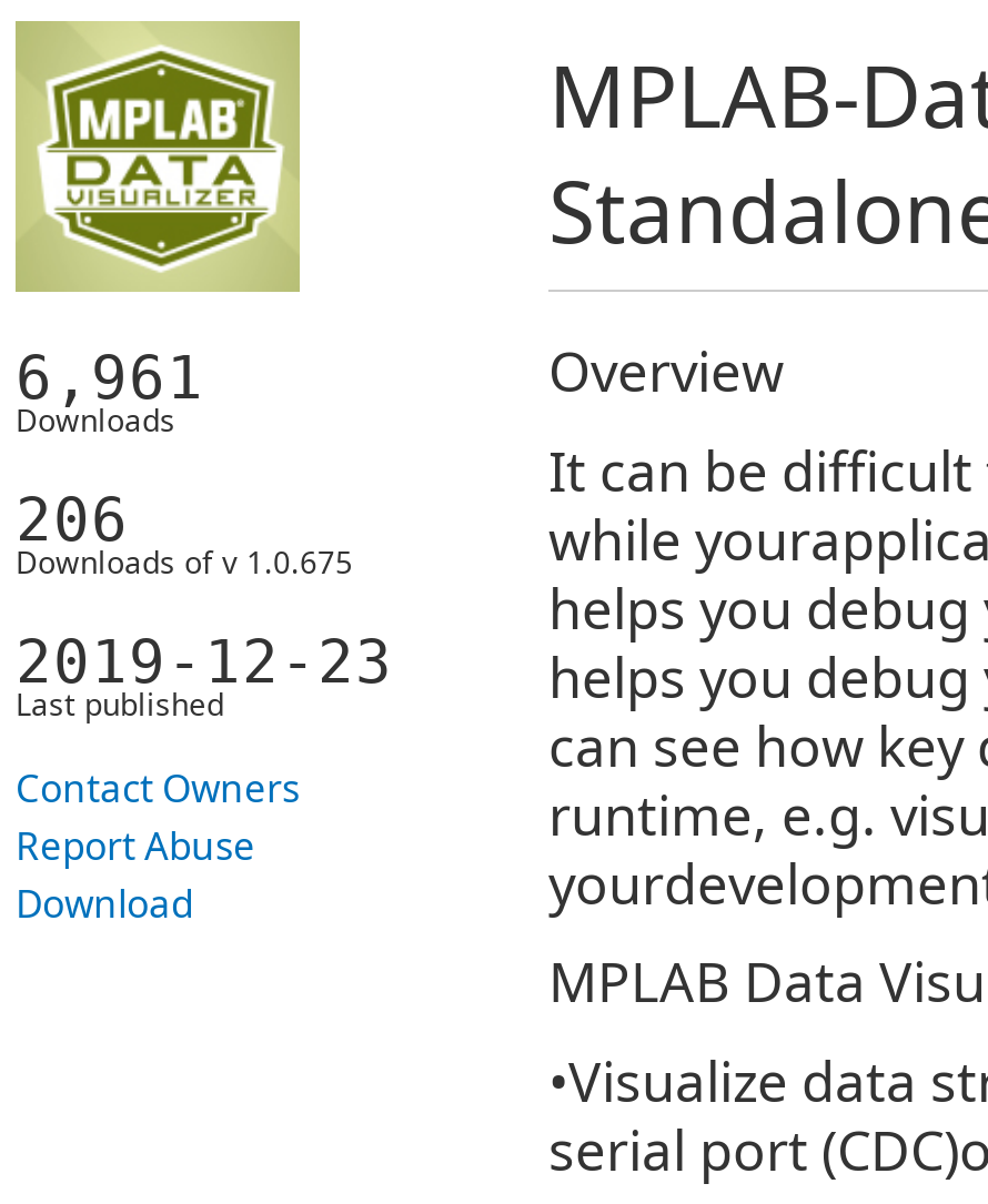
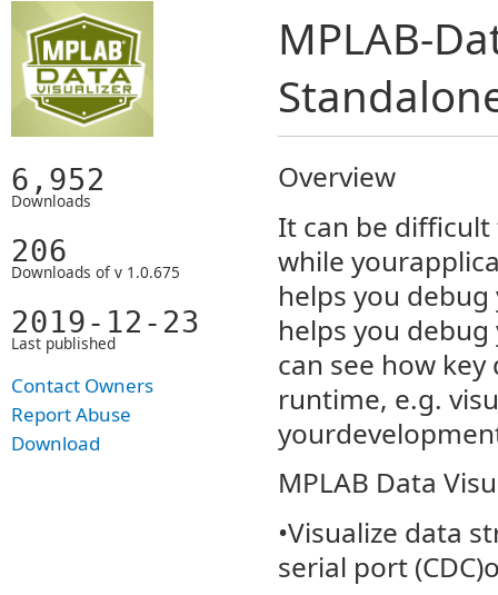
[16,343,204,412] 6,961 -> [11,163,106,197] 6,952

